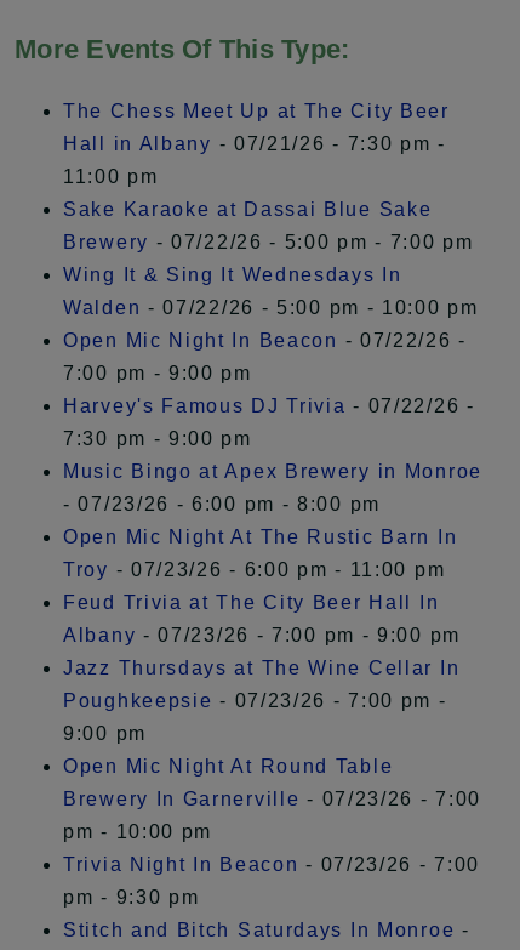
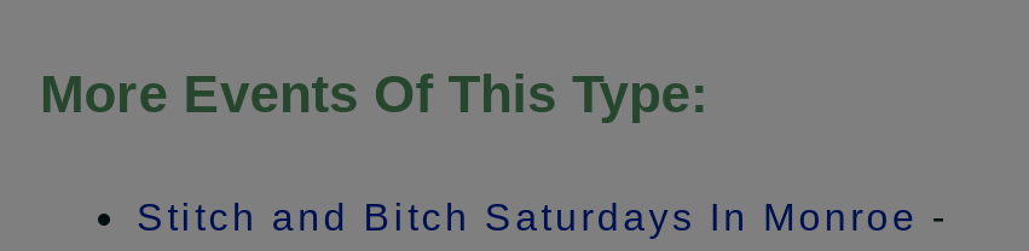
[63,101,482,908] The Chess Meet Up at The City Beer | Hall in Albany - 07/21/26 - 7:30 pm - | 11:00 pm | Sake Karaoke at Dassai Blue Sake | Brewery - 07/22/26 - 5:00 pm - 7:00 pm | Wing It & Sing It Wednesdays In | Walden - 07/22/26 - 5:00 pm - 10:00 pm | Open Mic Night In Beacon - 07/22/26 - | 7:00 pm - 9:00 pm | Harvey's Famous DJ Trivia - 07/22/26 - | 7:30 pm - 9:00 pm | Music Bingo at Apex Brewery in Monroe | - 07/23/26 - 6:00 pm - 8:00 pm | Open Mic Night At The Rustic Barn In | Troy - 07/23/26 - 6:00 pm - 11:00 pm | Feud Trivia at The City Beer Hall In | Albany - 07/23/26 - 7:00 pm - 9:00 pm | Jazz Thursdays at The Wine Cellar In | Poughkeepsie - 07/23/26 - 7:00 pm - | 9:00 pm | Open Mic Night At Round Table | Brewery In Garnerville - 07/23/26 - 7:00 | pm - 10:00 pm | Trivia Night In Beacon - 07/23/26 - 7:00 | pm - 9:30 pm -> none

